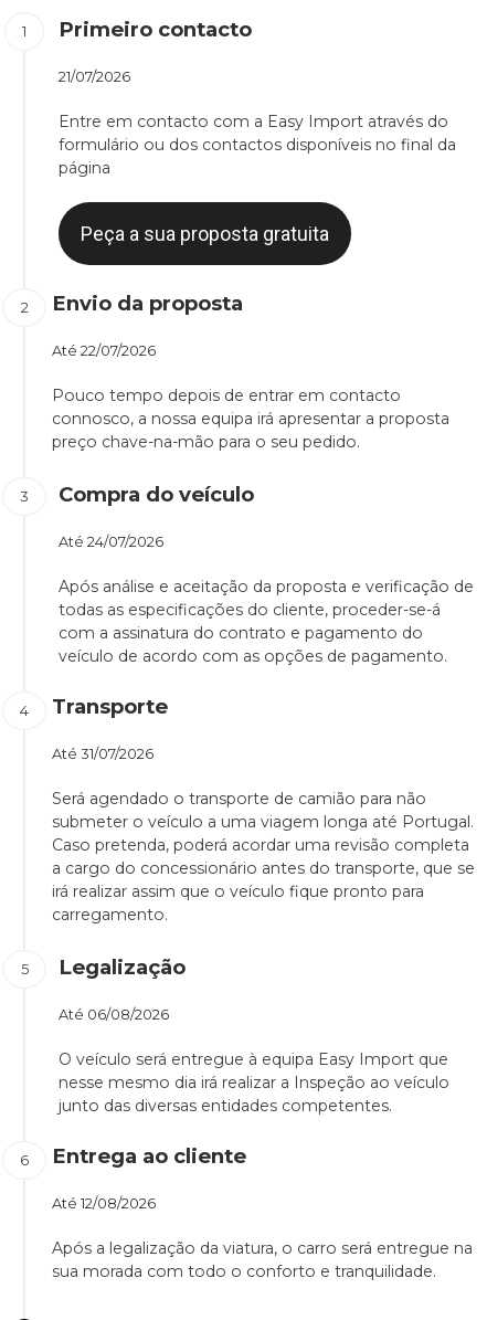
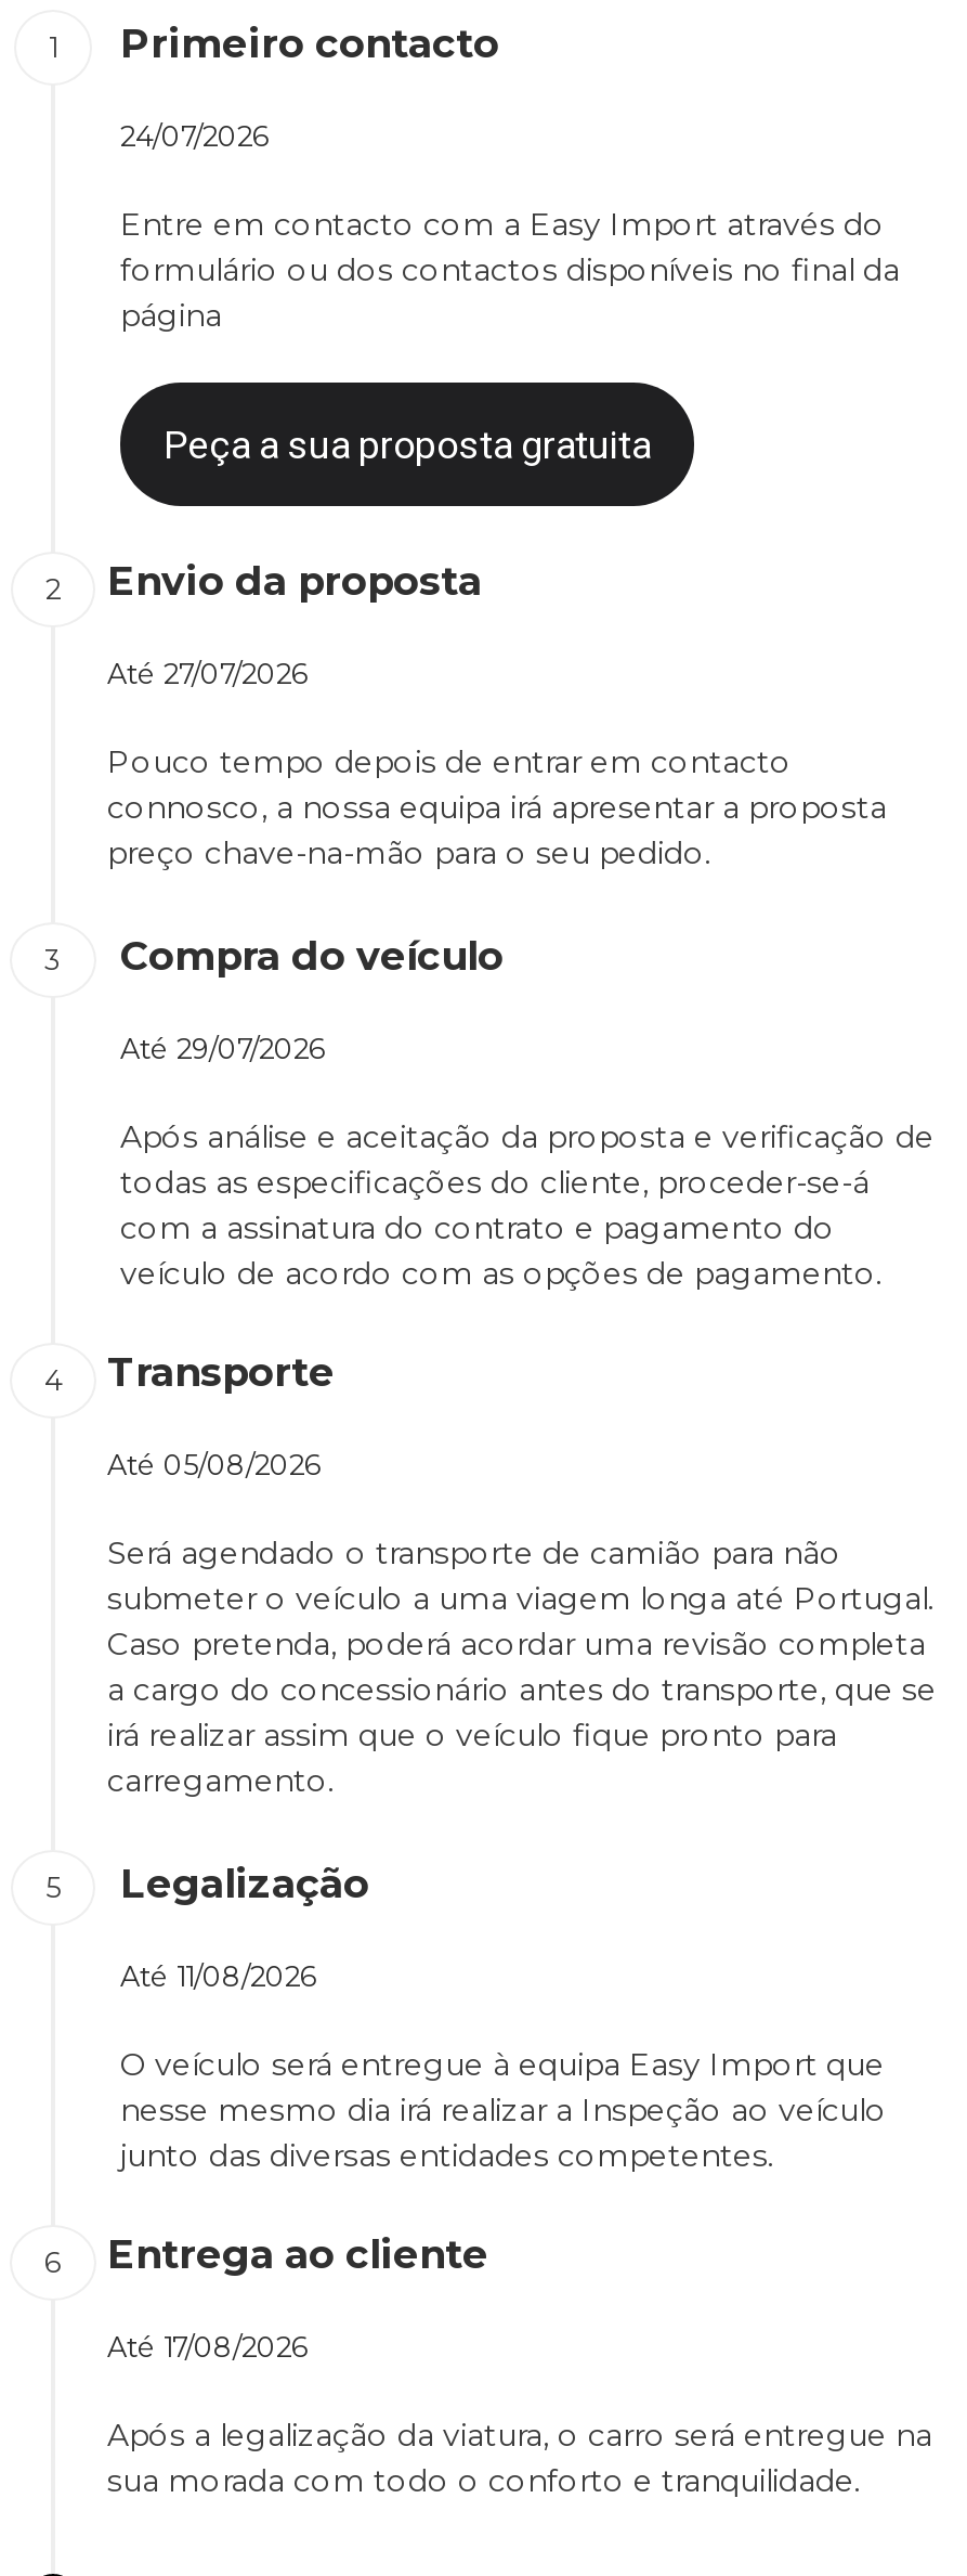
[59,68,130,85] 21/07/2026 -> [120,120,270,153] 24/07/2026
[52,342,156,359] Até 22/07/2026 -> [107,658,309,690] Até 27/07/2026
[59,534,163,550] Até 24/07/2026 -> [120,1033,326,1065] Até 29/07/2026
[52,746,153,762] Até 31/07/2026 -> [107,1449,322,1481] Até 05/08/2026
[59,1006,169,1023] Até 06/08/2026 -> [120,1960,317,1993] Até 11/08/2026
[52,1195,156,1212] Até 12/08/2026 -> [107,2331,309,2364] Até 17/08/2026

